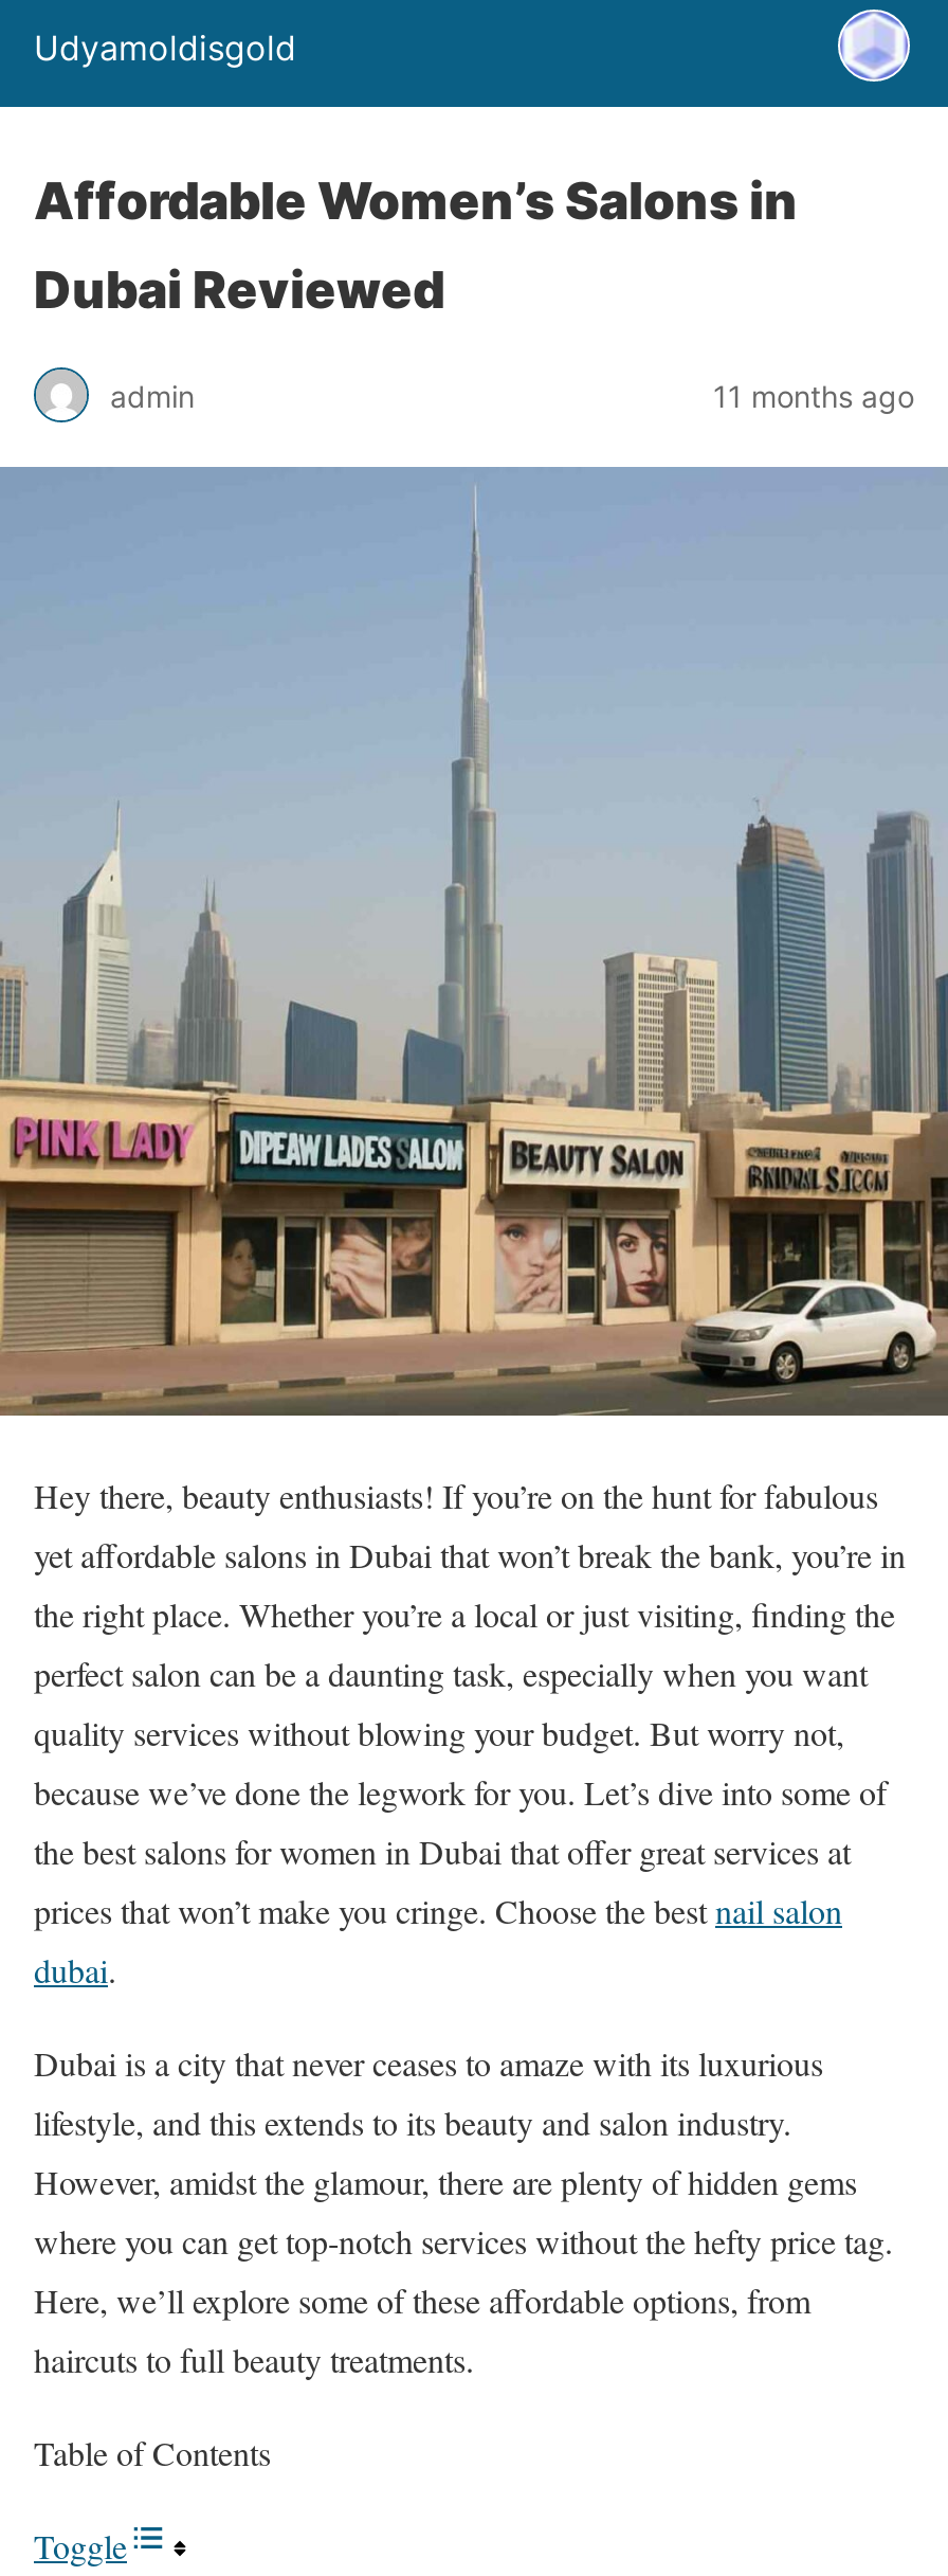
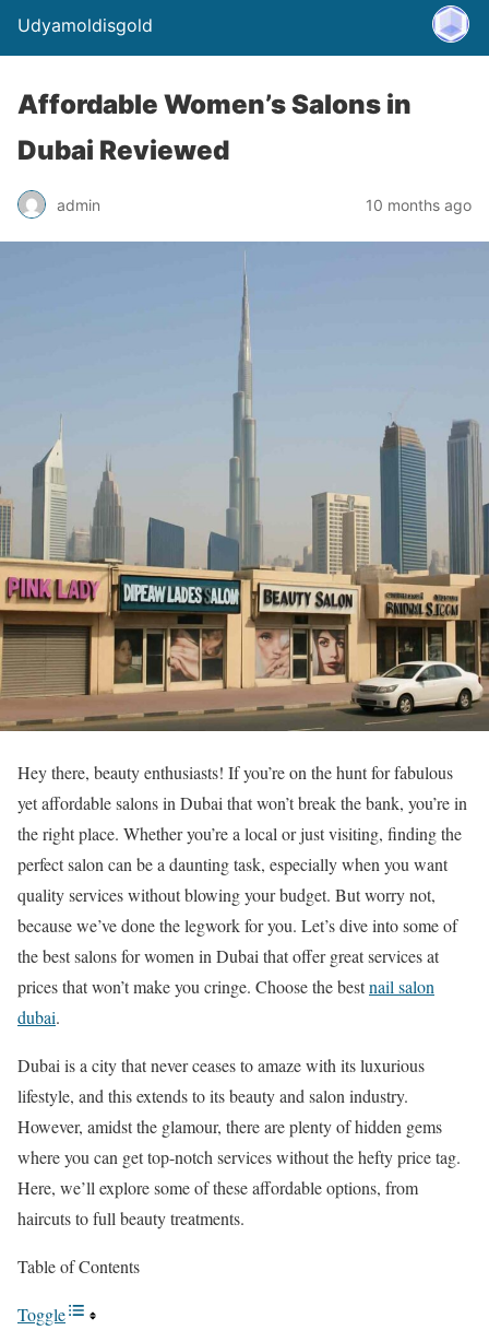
[713,377,914,413] 11 months ago -> [366,195,472,214] 10 months ago

